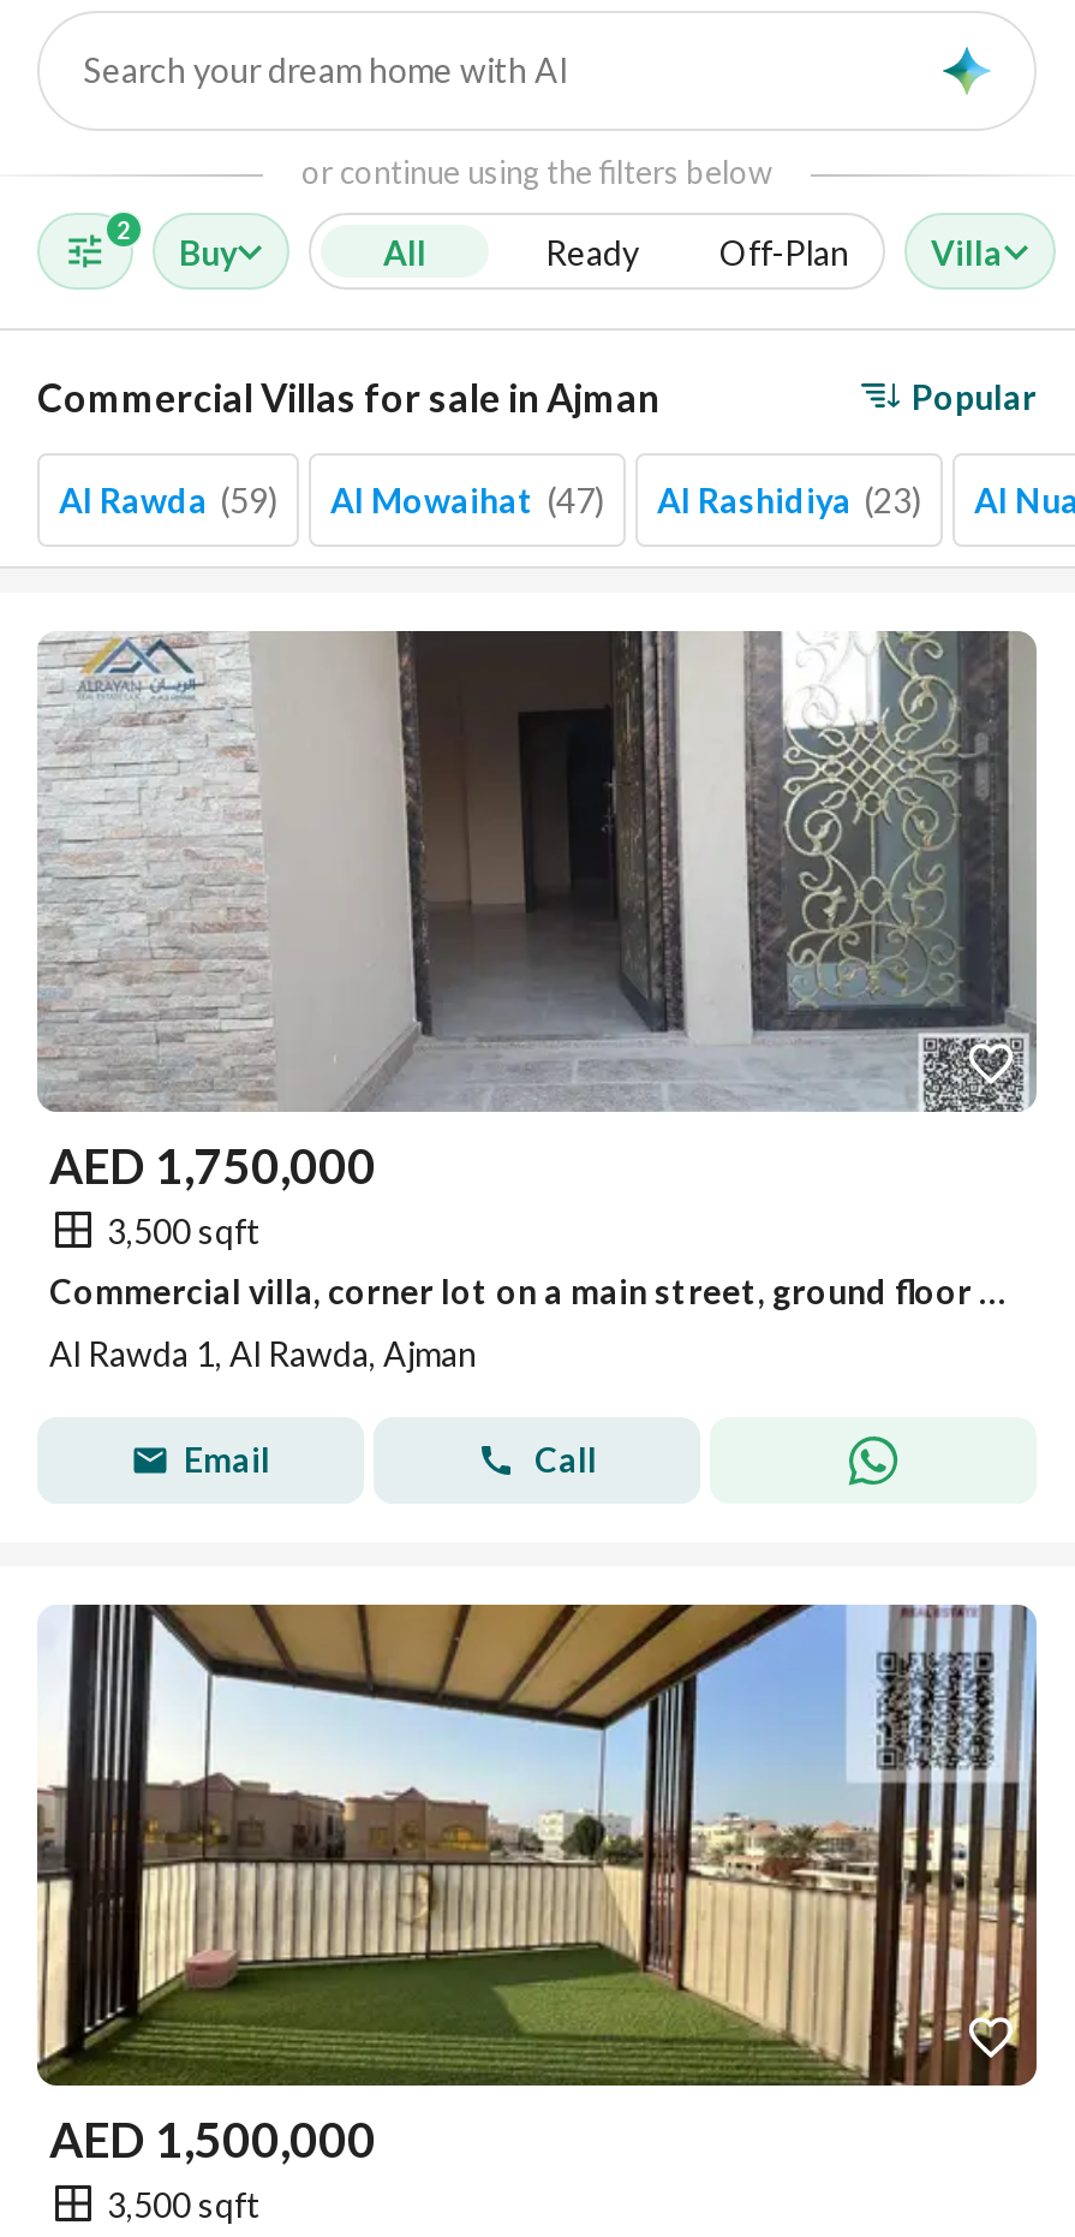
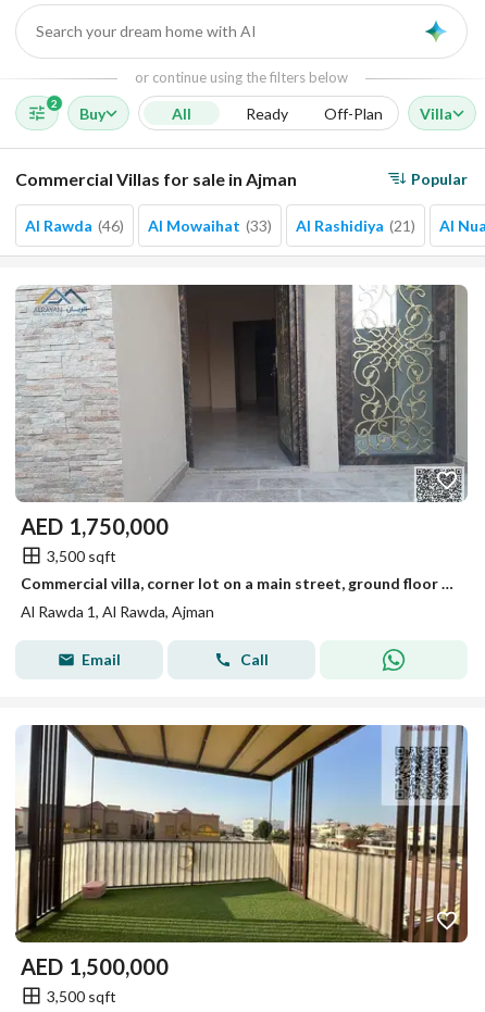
[59,480,277,520] Al Rawda (59) -> [25,216,124,235] Al Rawda (46)
[330,480,604,520] Al Mowaihat (47) -> [148,216,272,235] Al Mowaihat (33)
[657,480,921,520] Al Rashidiya (23) -> [296,216,415,235] Al Rashidiya (21)

